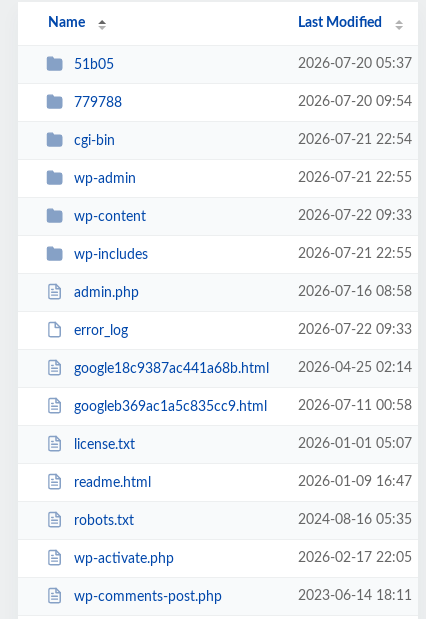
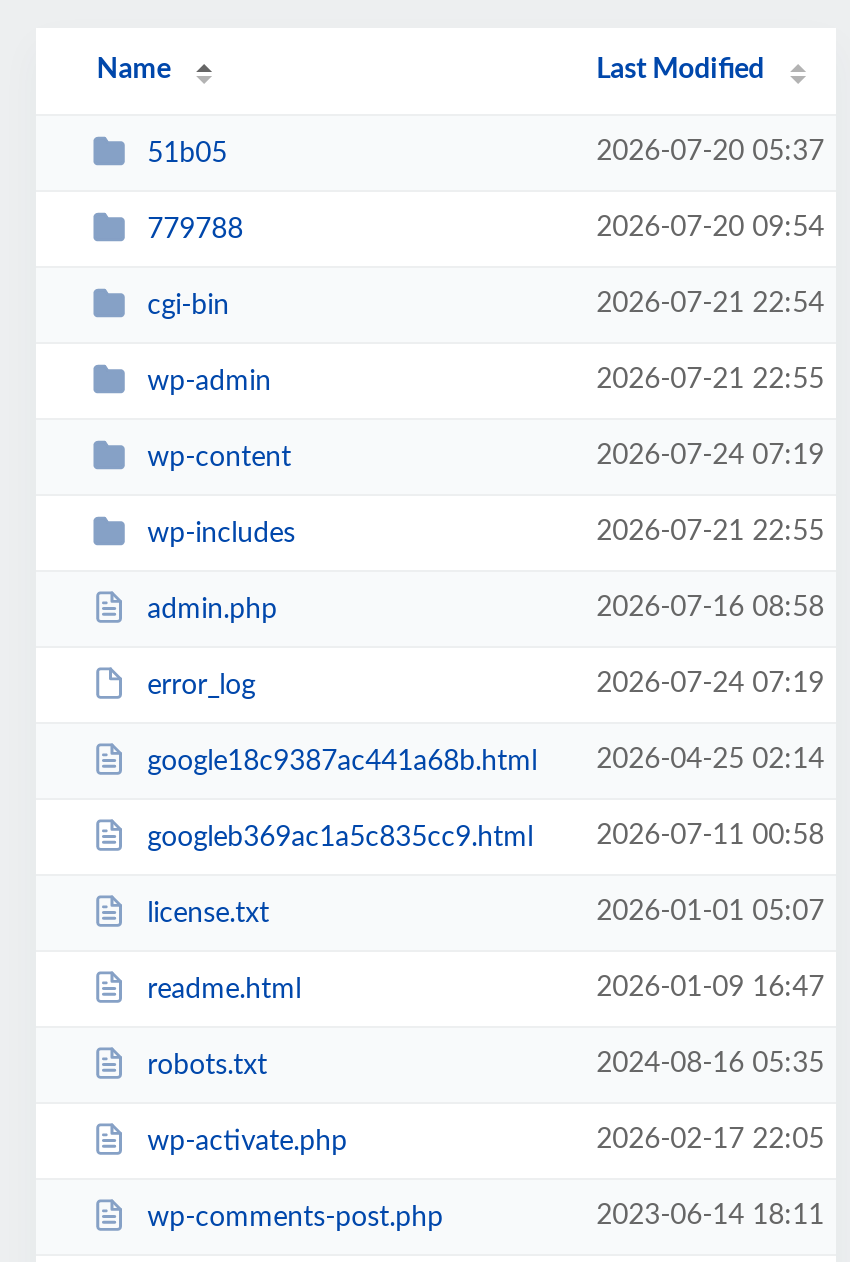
[298,209,412,223] 2026-07-22 09:33 -> [596,442,824,470] 2026-07-24 07:19
[298,323,412,337] 2026-07-22 09:33 -> [596,670,824,698] 2026-07-24 07:19

